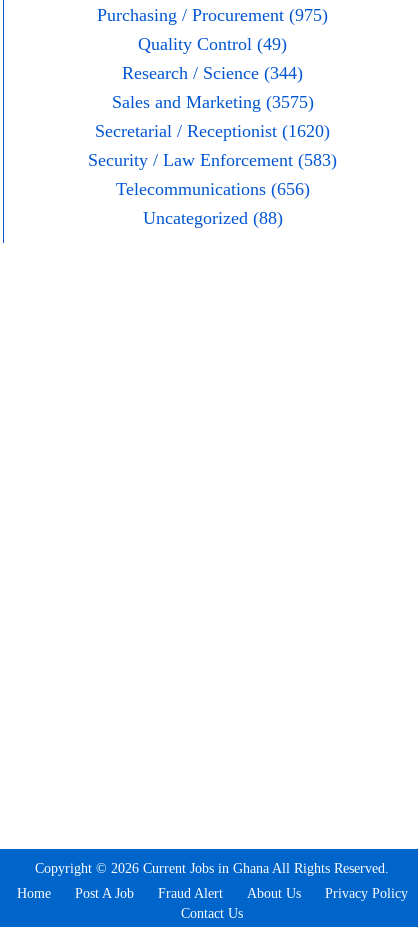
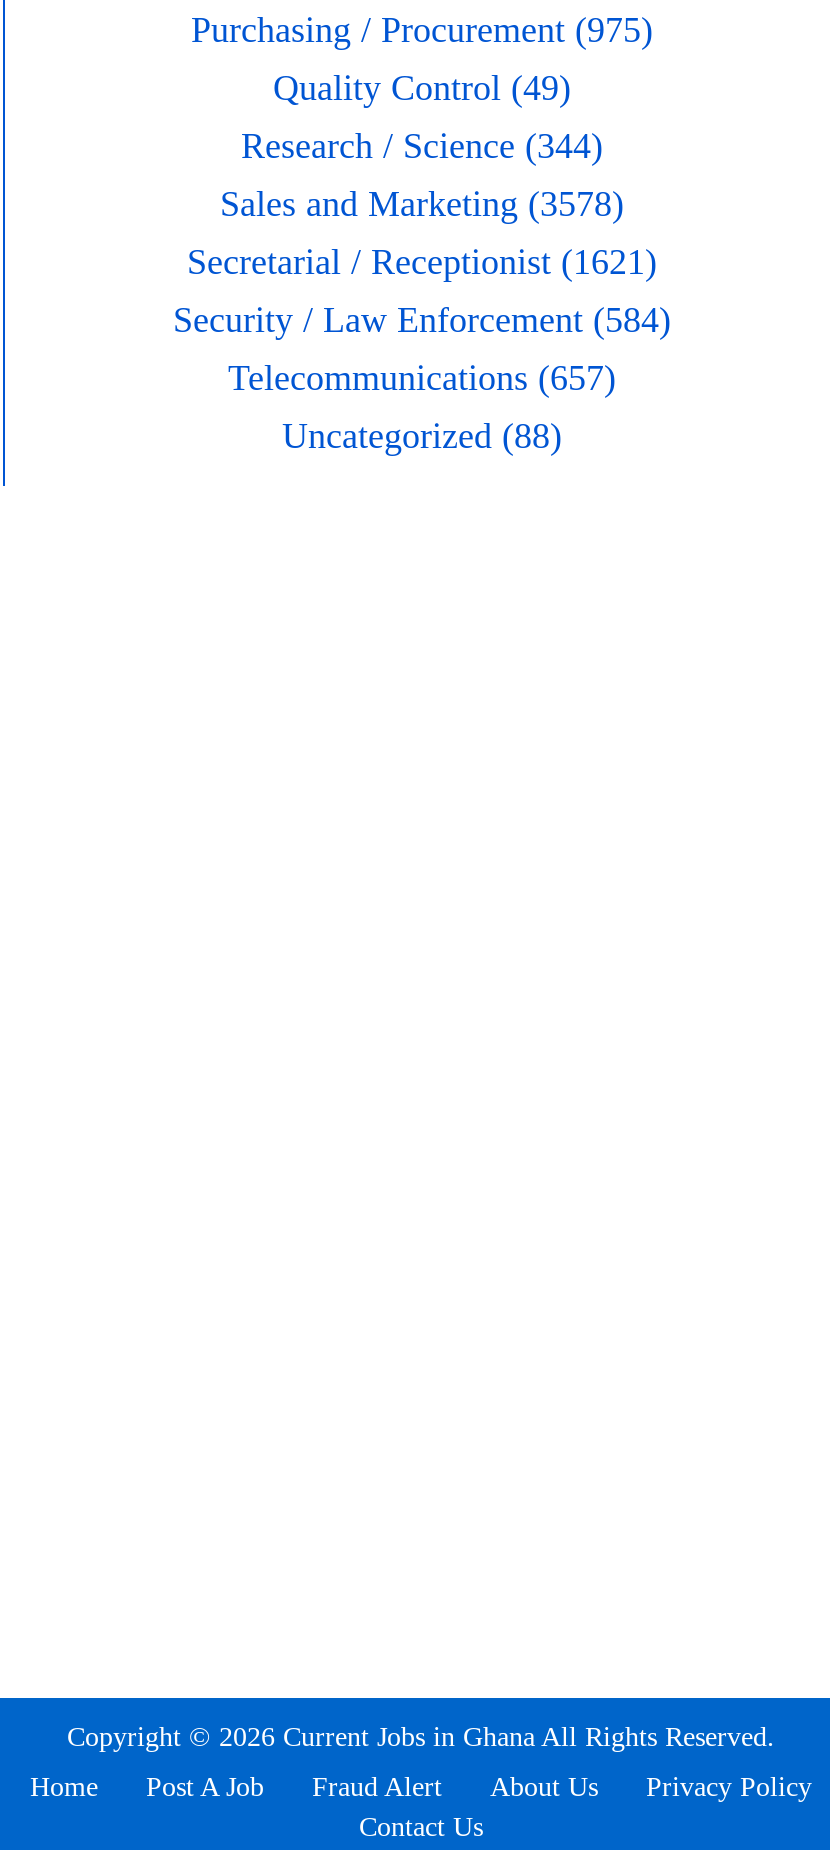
[111,92,313,112] Sales and Marketing (3575) -> [220,183,624,223] Sales and Marketing (3578)
[95,121,330,141] Secretarial / Receptionist (1620) -> [187,241,657,281] Secretarial / Receptionist (1621)
[88,150,337,170] Security / Law Enforcement (583) -> [173,299,671,339] Security / Law Enforcement (584)
[115,179,309,199] Telecommunications (656) -> [228,357,616,397] Telecommunications (657)

